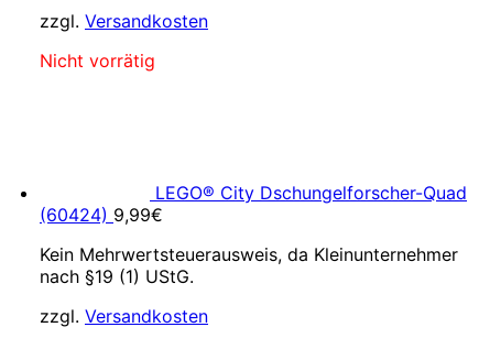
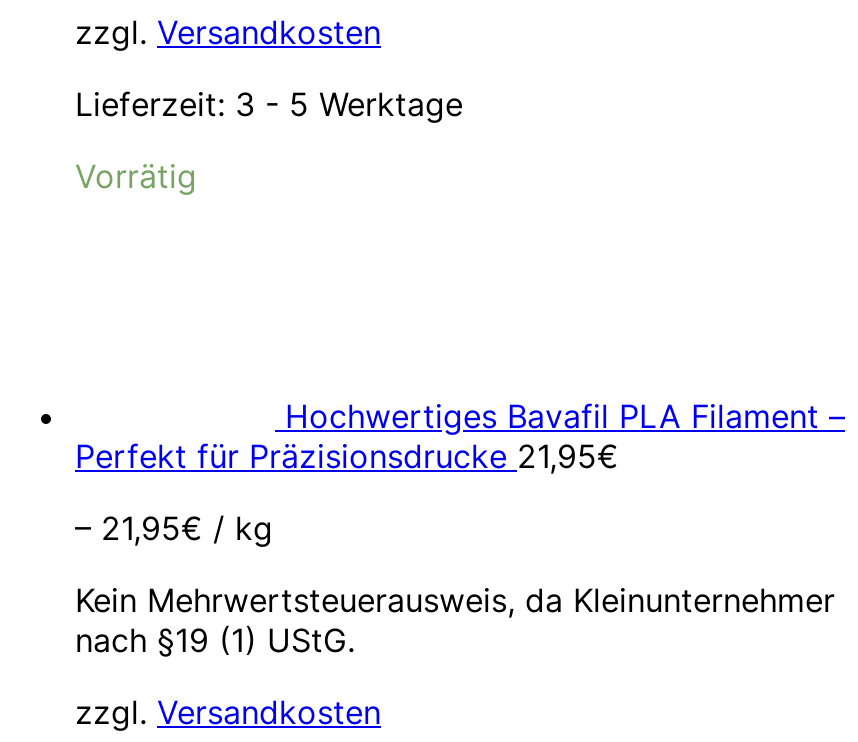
[40,50,155,72] Nicht vorrätig -> [75,84,463,196] Lieferzeit: 3 - 5 Werktage | Vorrätig
[40,182,467,226] LEGO® City Dschungelforscher-Quad | (60424) 9,99€ -> [75,396,845,548] Hochwertiges Bavafil PLA Filament – | Perfekt für Präzisionsdrucke 21,95€ | – 21,95€/ kg

